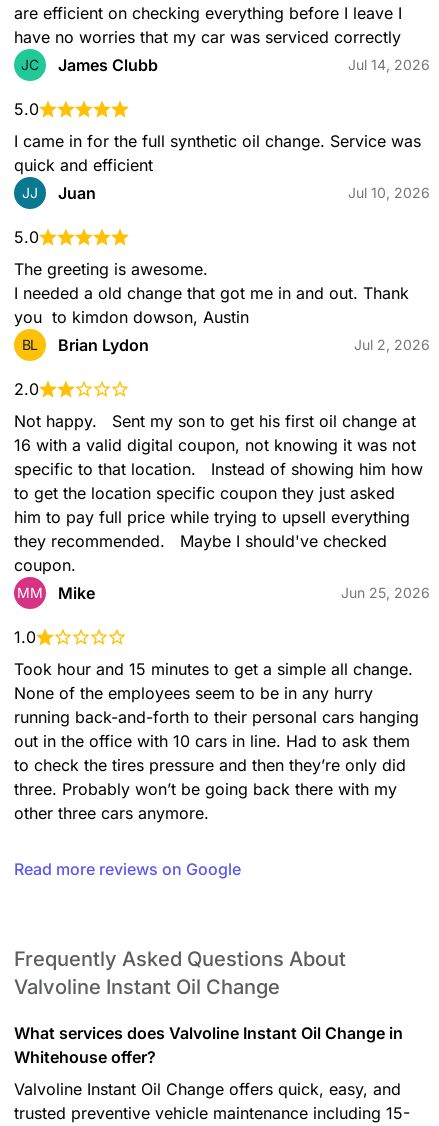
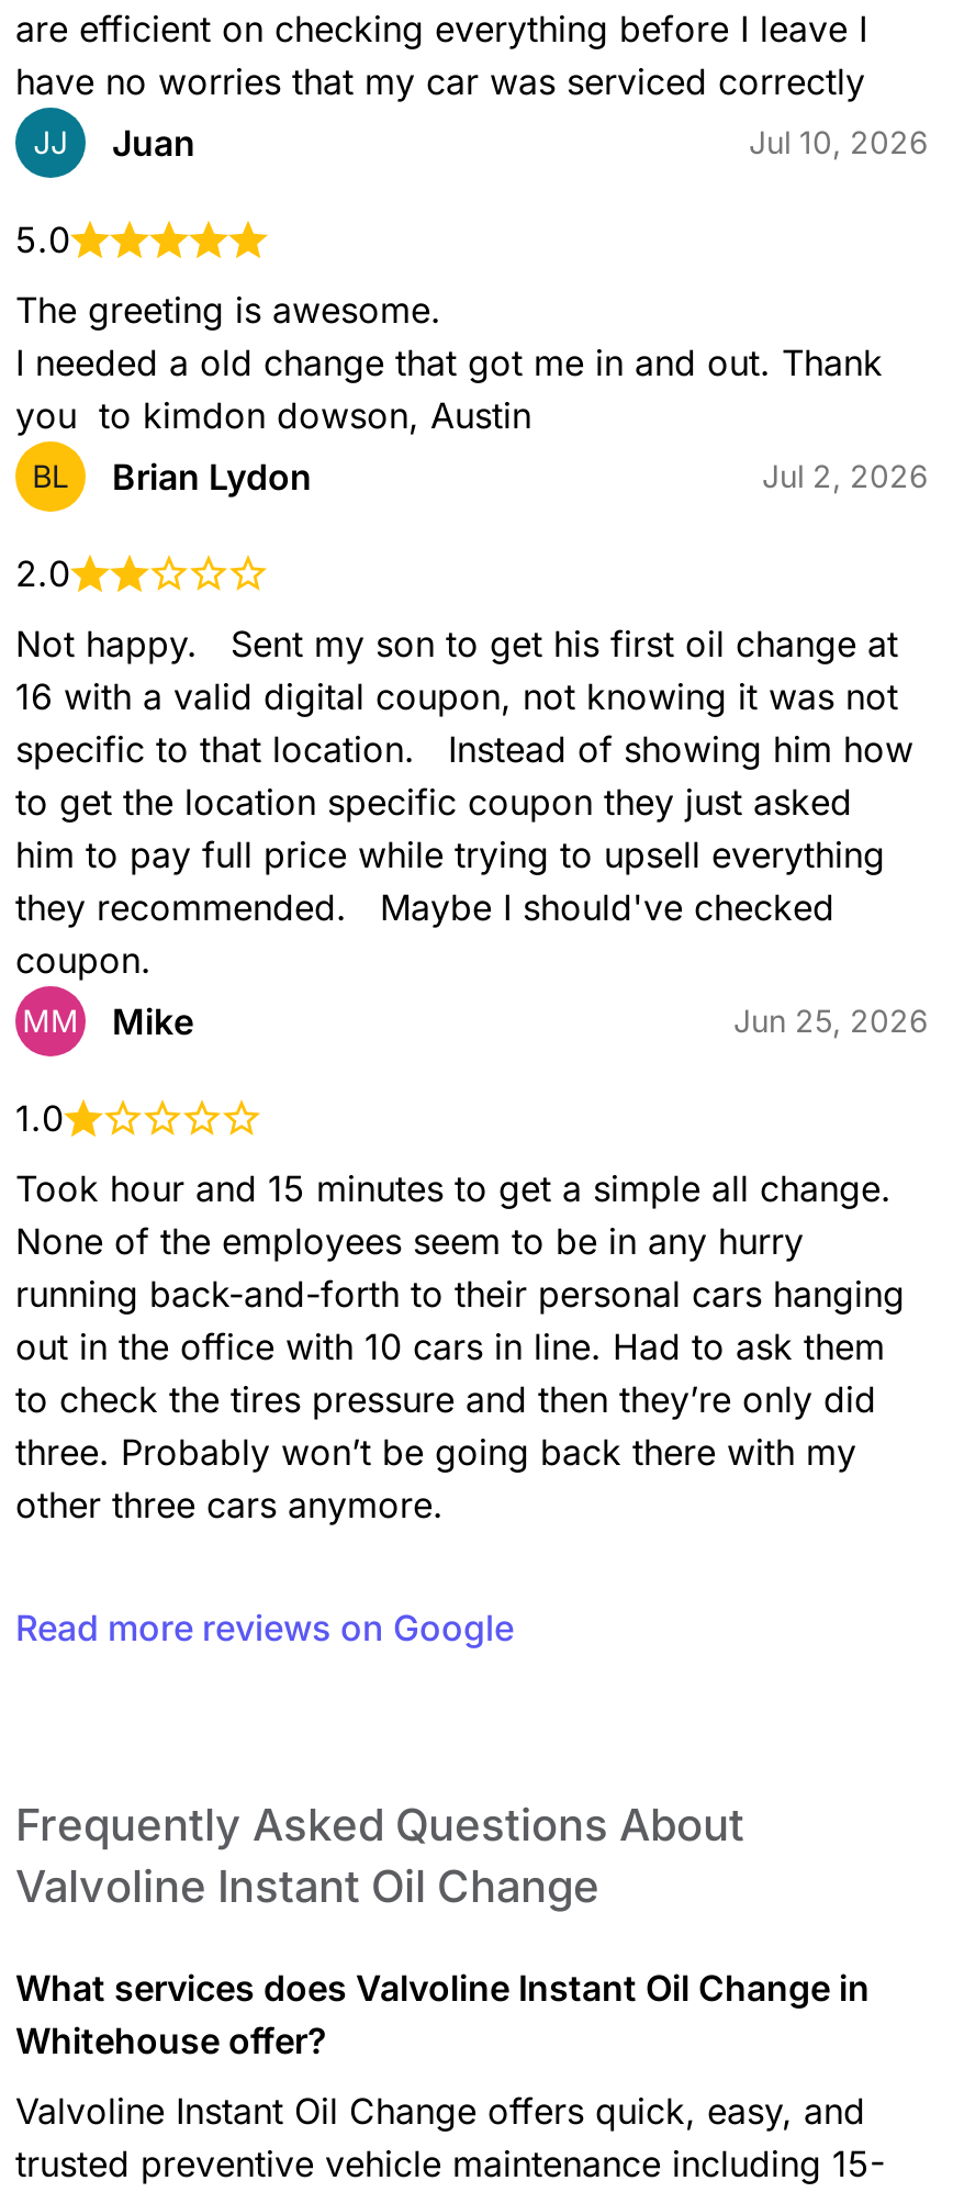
[14,55,430,175] JC | James Clubb | Jul 14, 2026 | 5.0 | I came in for the full synthetic oil change. Service was | quick and efficient -> none

